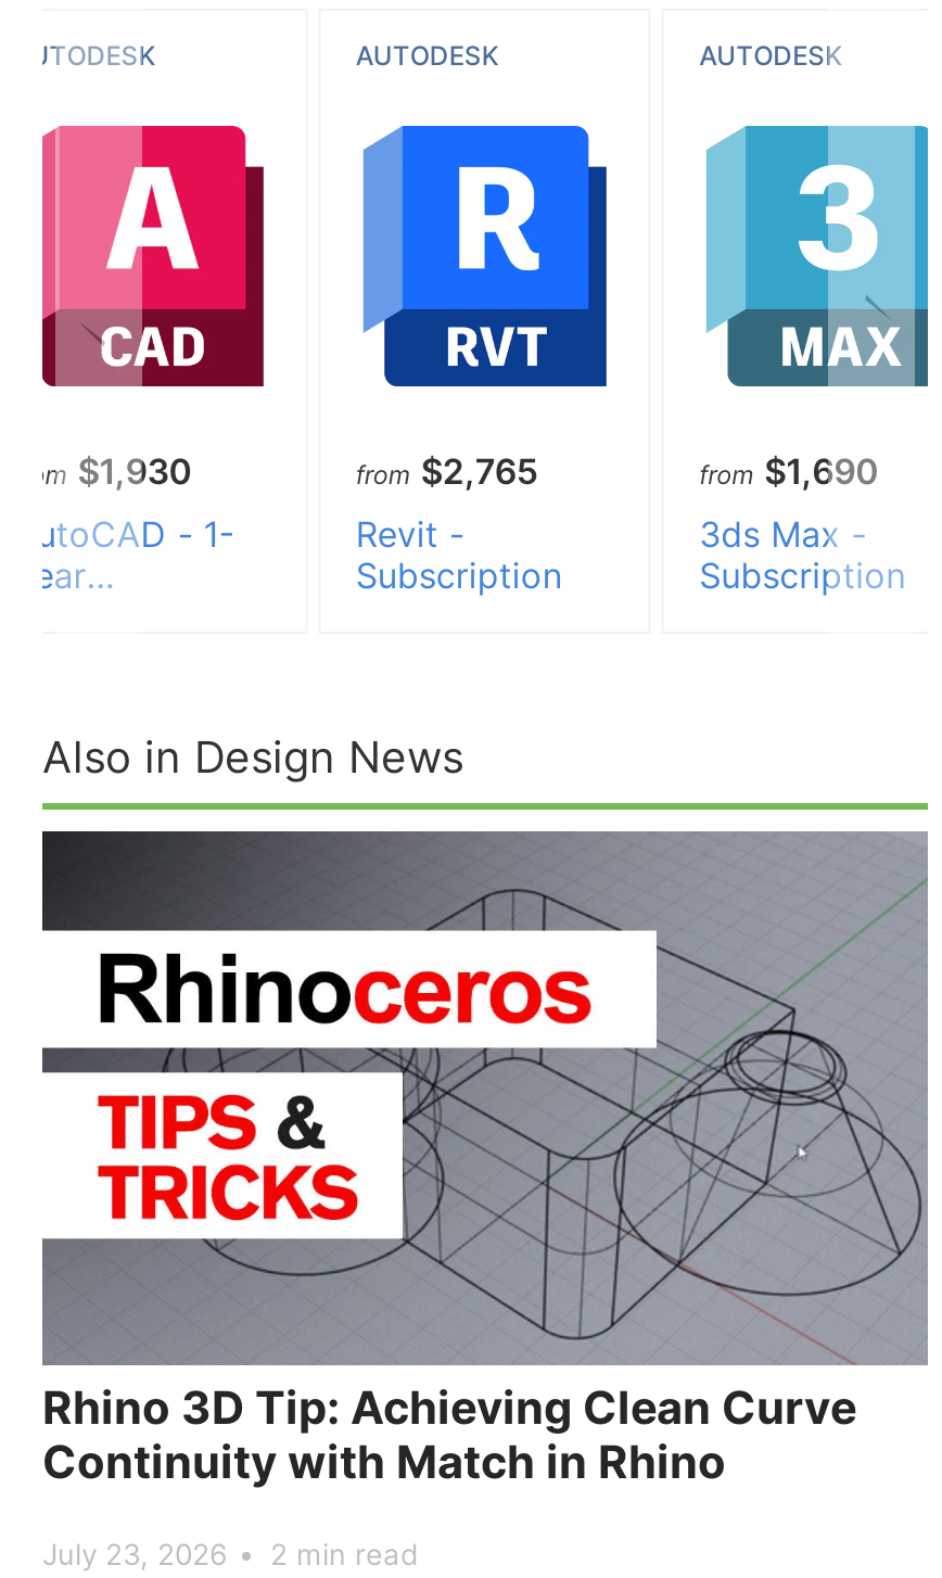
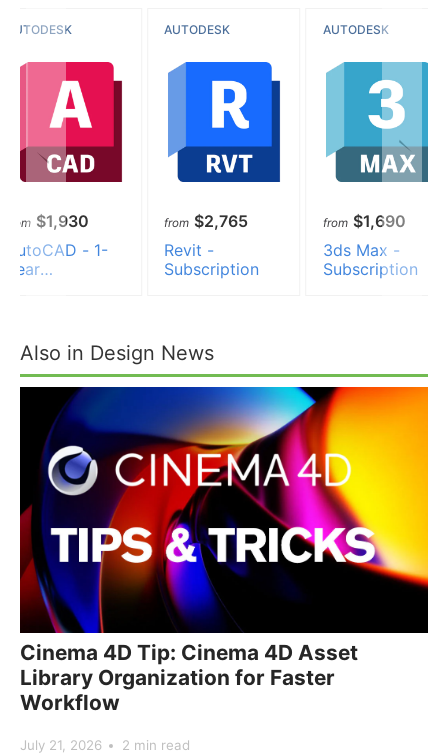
[40,829,930,1490] [image] | Rhino 3D Tip: Achieving Clean Curve | Continuity with Match in Rhino -> [19,386,429,715] [image] | Cinema 4D Tip: Cinema 4D Asset | Library Organization for Faster | Workflow
[42,1536,418,1571] July 23, 2026 2 min read -> [20,737,190,753] July 21, 2026 2 min read

